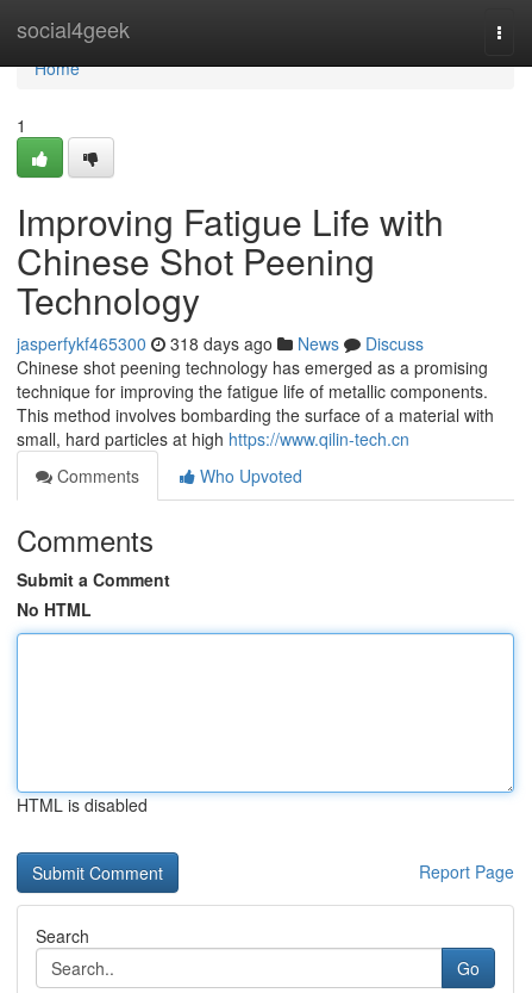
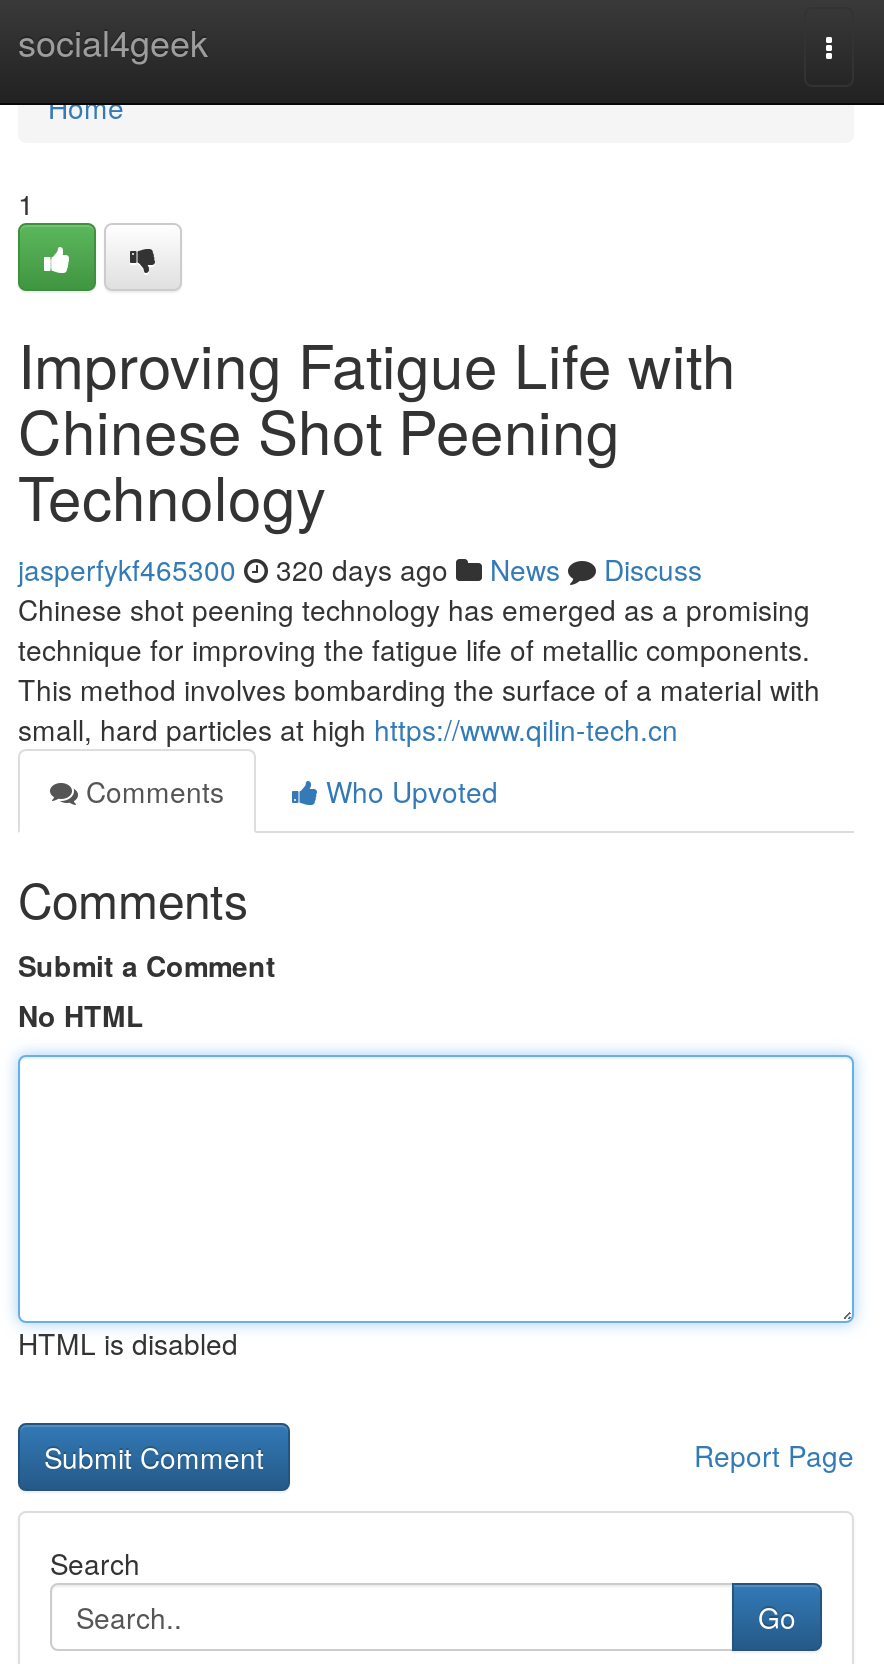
[17,331,424,355] jasperfykf465300 318 days ago News Discuss -> [18,549,702,589] jasperfykf465300 320 days ago News Discuss

